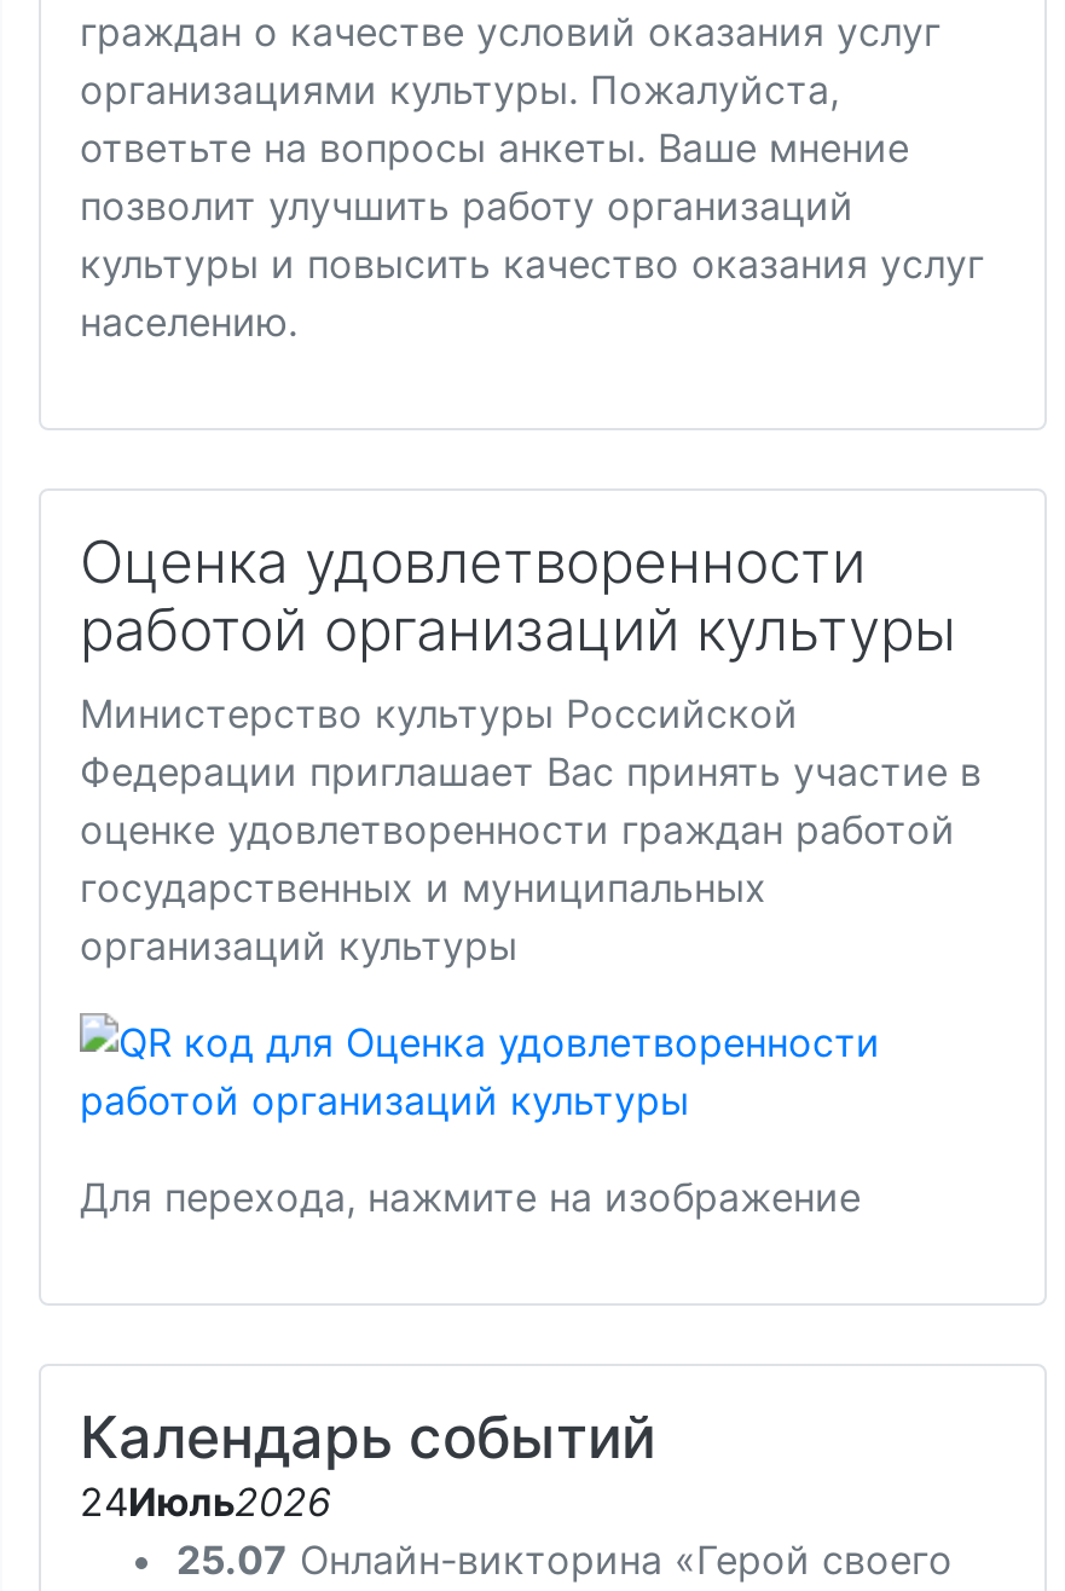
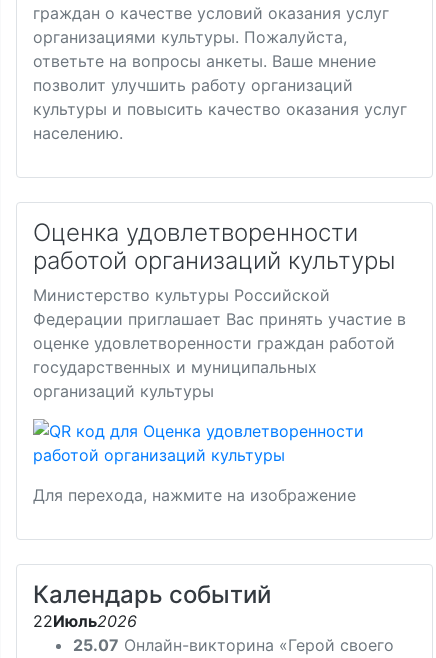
[80,1478,331,1526] 24Июль2026 -> [33,611,137,631] 22Июль2026

